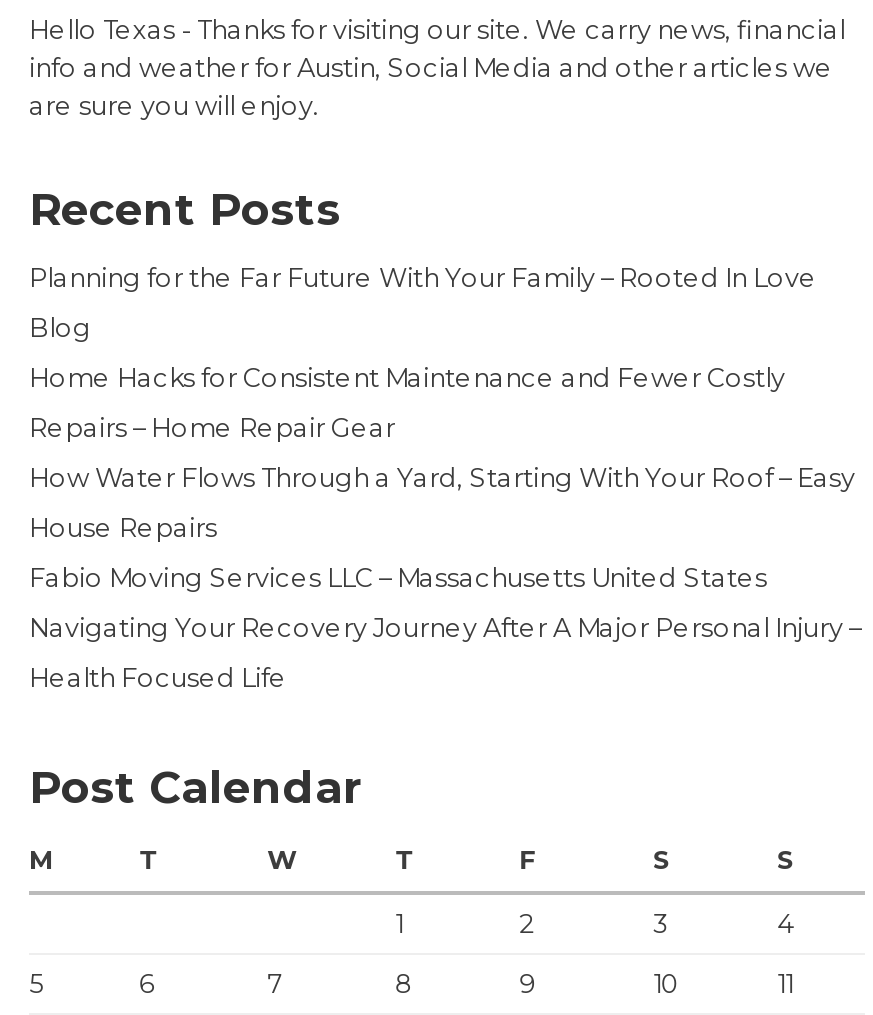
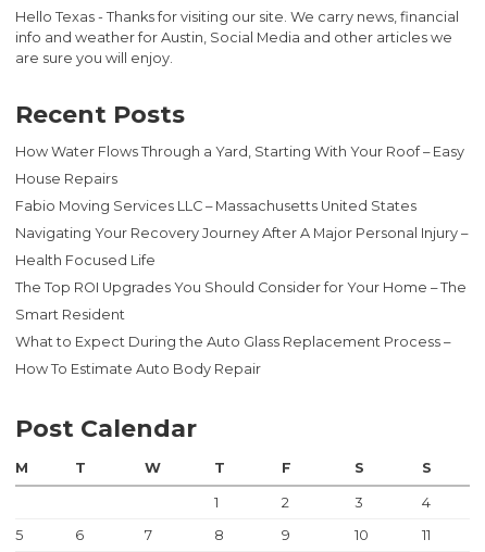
[29,263,817,443] Planning for the Far Future With Your Family – Rooted In Love | Blog | Home Hacks for Consistent Maintenance and Fewer Costly | Repairs – Home Repair Gear -> none
moved [29,463,861,693] -> [15,143,468,268]: How Water Flows Through a Yard, Starting With Your Roof – Easy | House Repairs | Fabio Moving Services LLC – Massachusetts United States | Navigating Your Recovery Journey After A Major Personal Injury – | Health Focused Life
none -> [15,279,467,377] The Top ROI Upgrades You Should Consider for Your Home – The | Smart Resident | What to Expect During the Auto Glass Replacement Process – | How To Estimate Auto Body Repair

